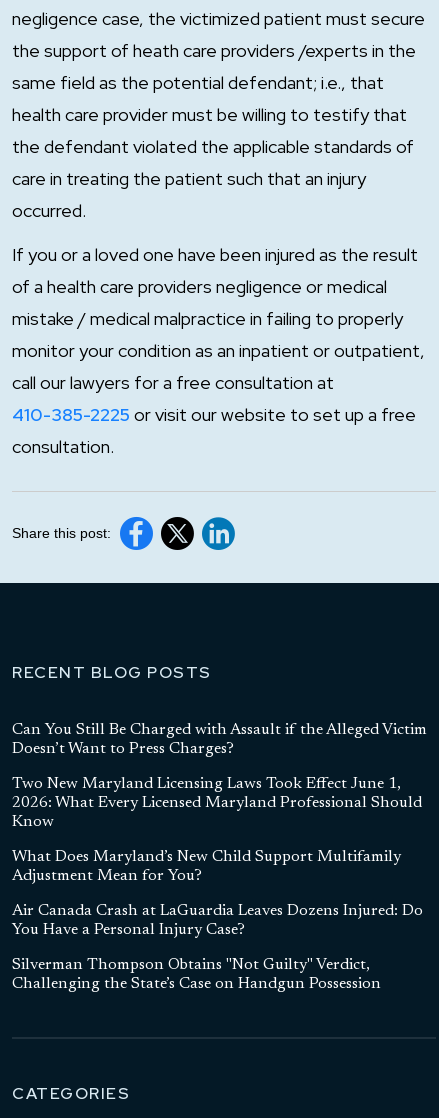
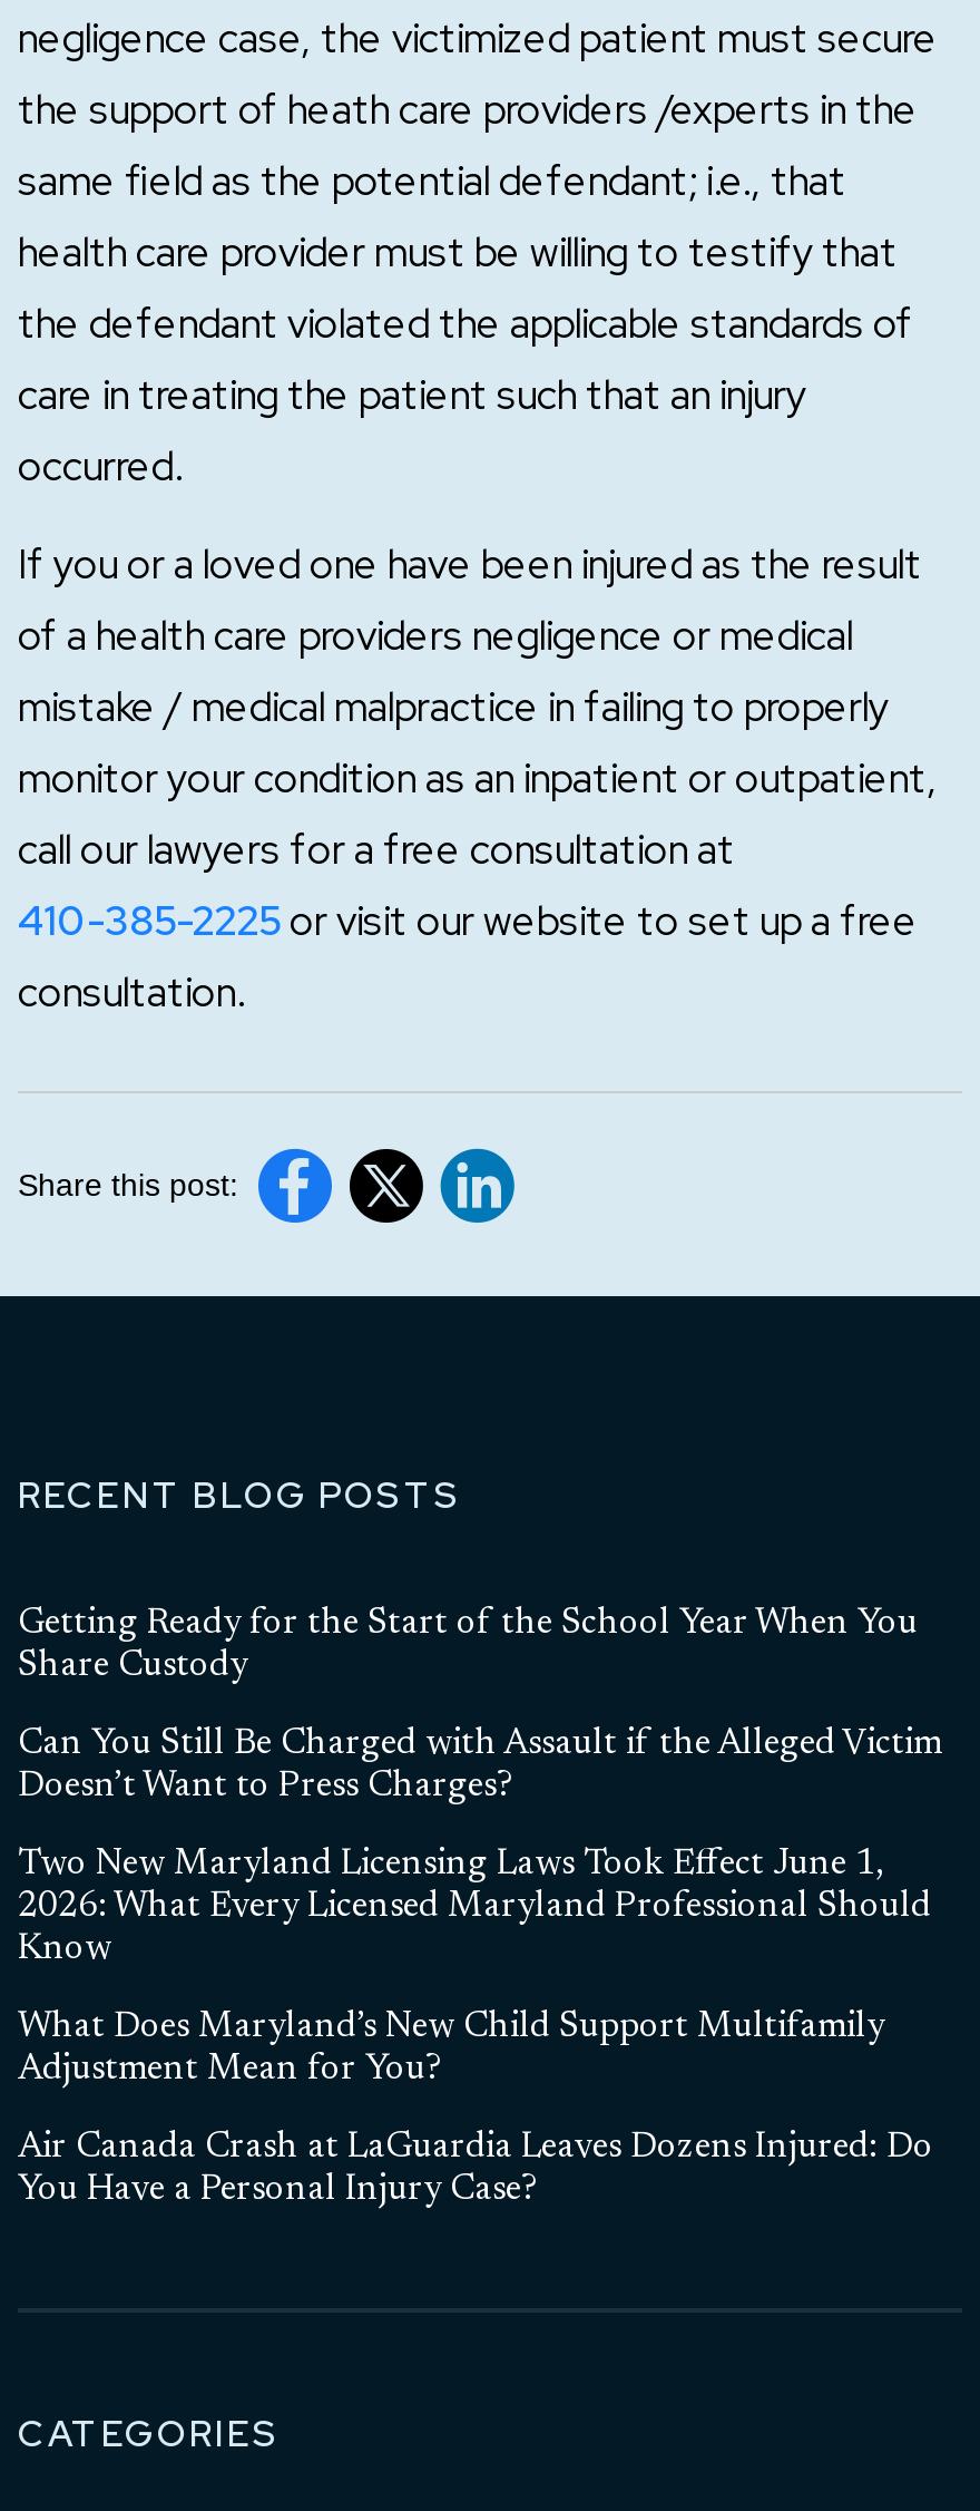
none -> [18,1606,918,1684] Getting Ready for the Start of the School Year When You | Share Custody
moved [12,722,427,938] -> [18,1726,942,2208]: Can You Still Be Charged with Assault if the Alleged Victim | Doesn’t Want to Press Charges? | Two New Maryland Licensing Laws Took Effect June 1, | ... | Air Canada Crash at LaGuardia Leaves Dozens Injured: Do | You Have a Personal Injury Case?
[12,957,381,992] Silverman Thompson Obtains "Not Guilty" Verdict, | Challenging the State’s Case on Handgun Possession -> none

